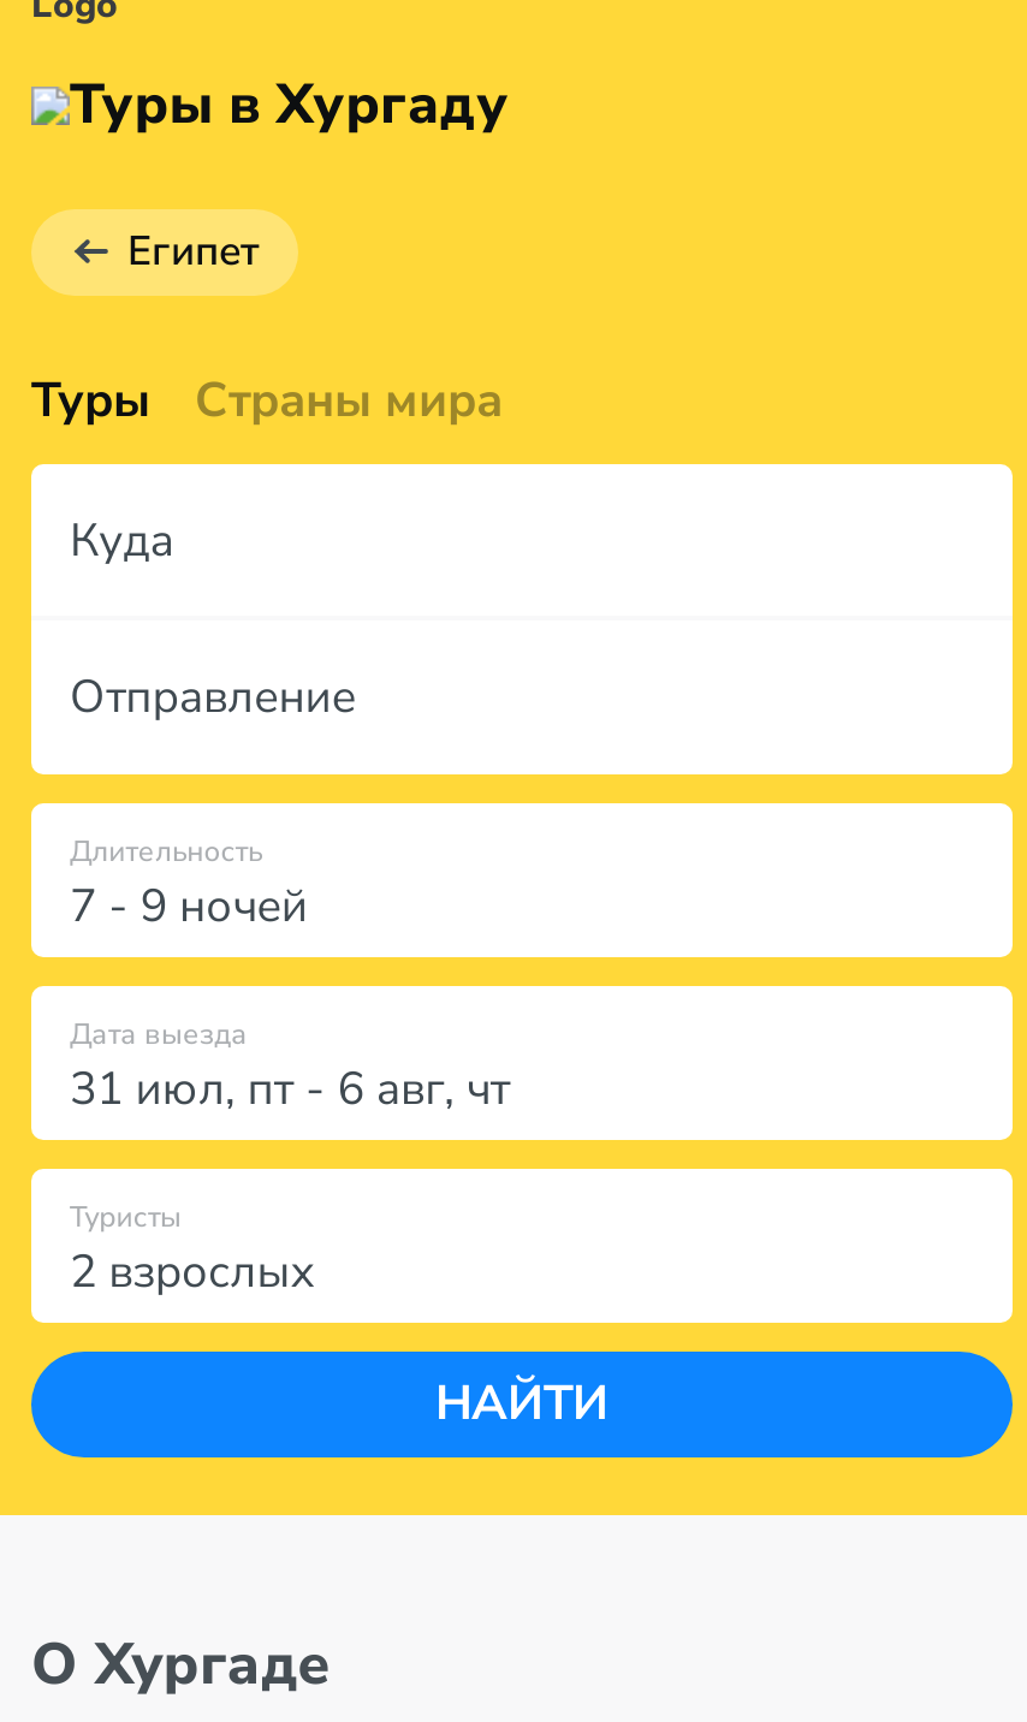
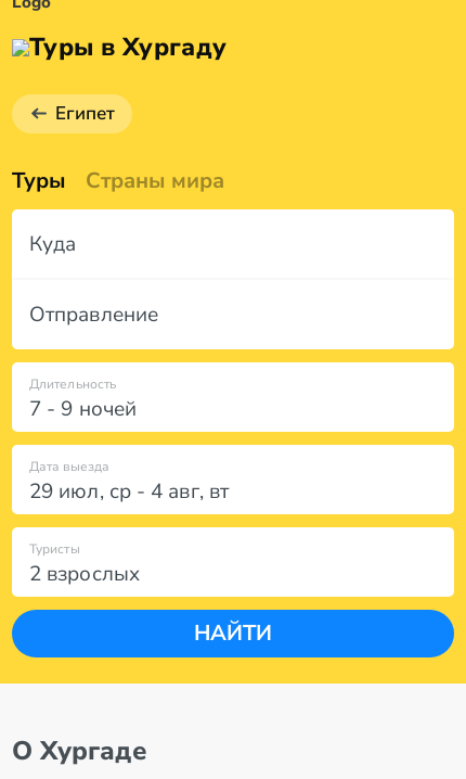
[70,1058,510,1121] 31 июл, пт - 6 авг, чт -> [29,477,229,506] 29 июл, ср - 4 авг, вт

